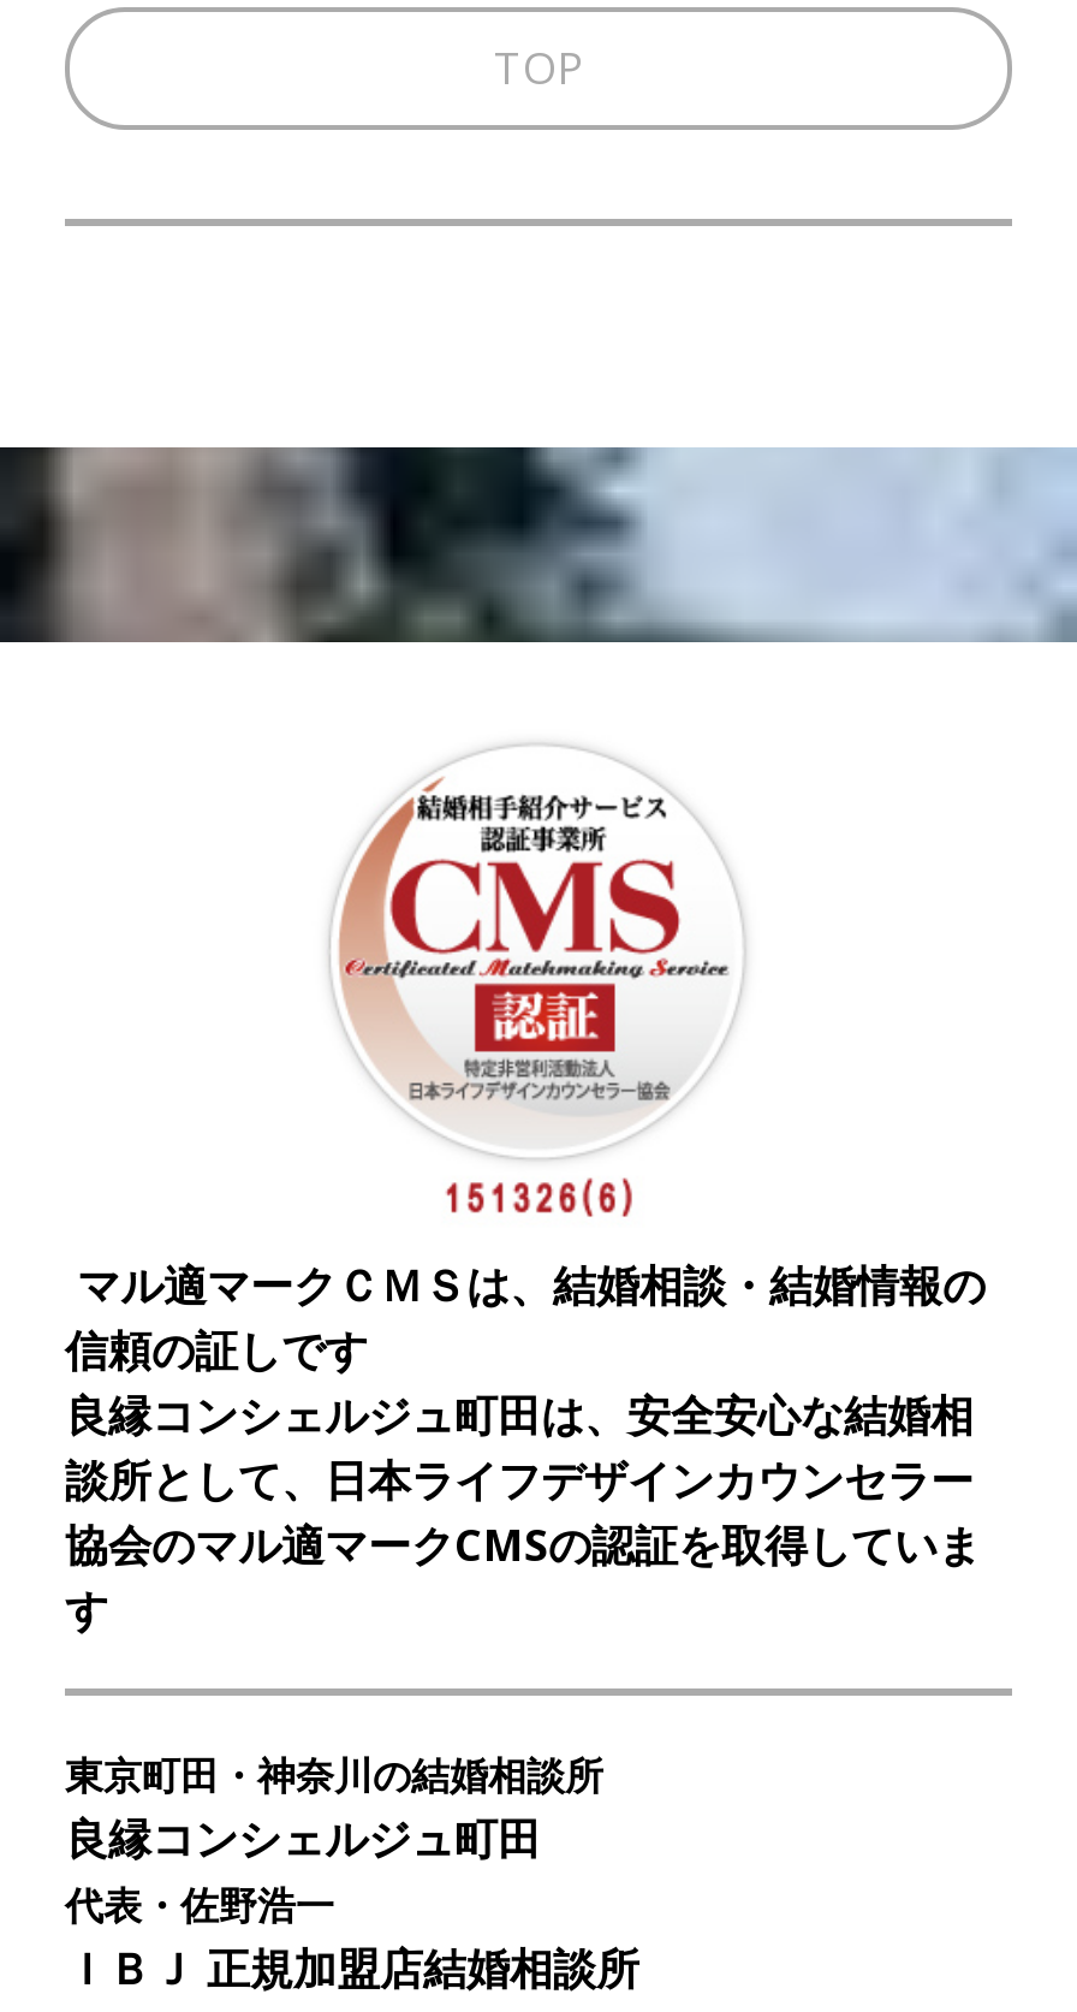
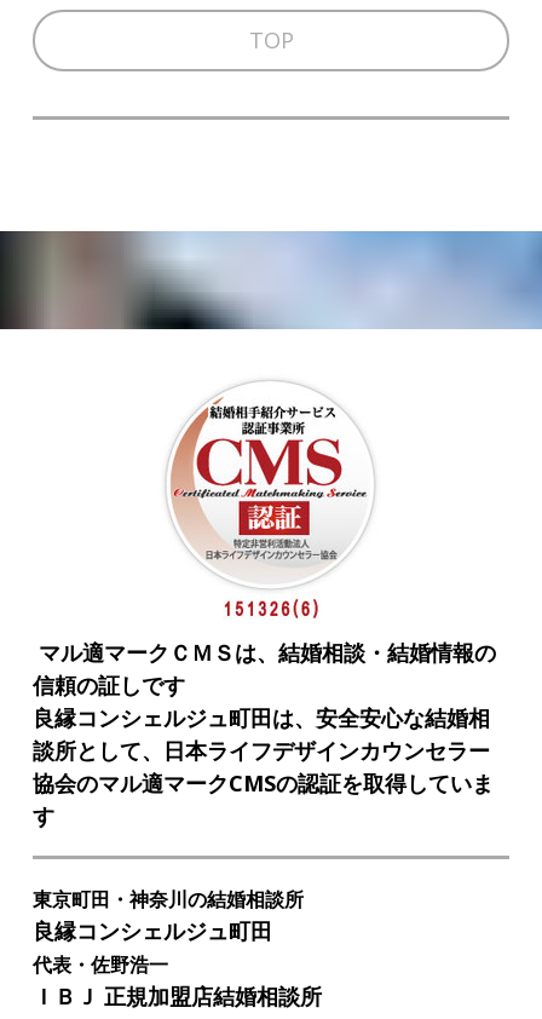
[7,444,1070,643] [image] -> [4,230,538,330] [image]

